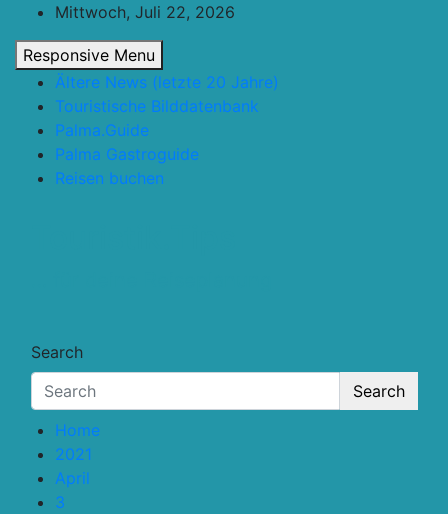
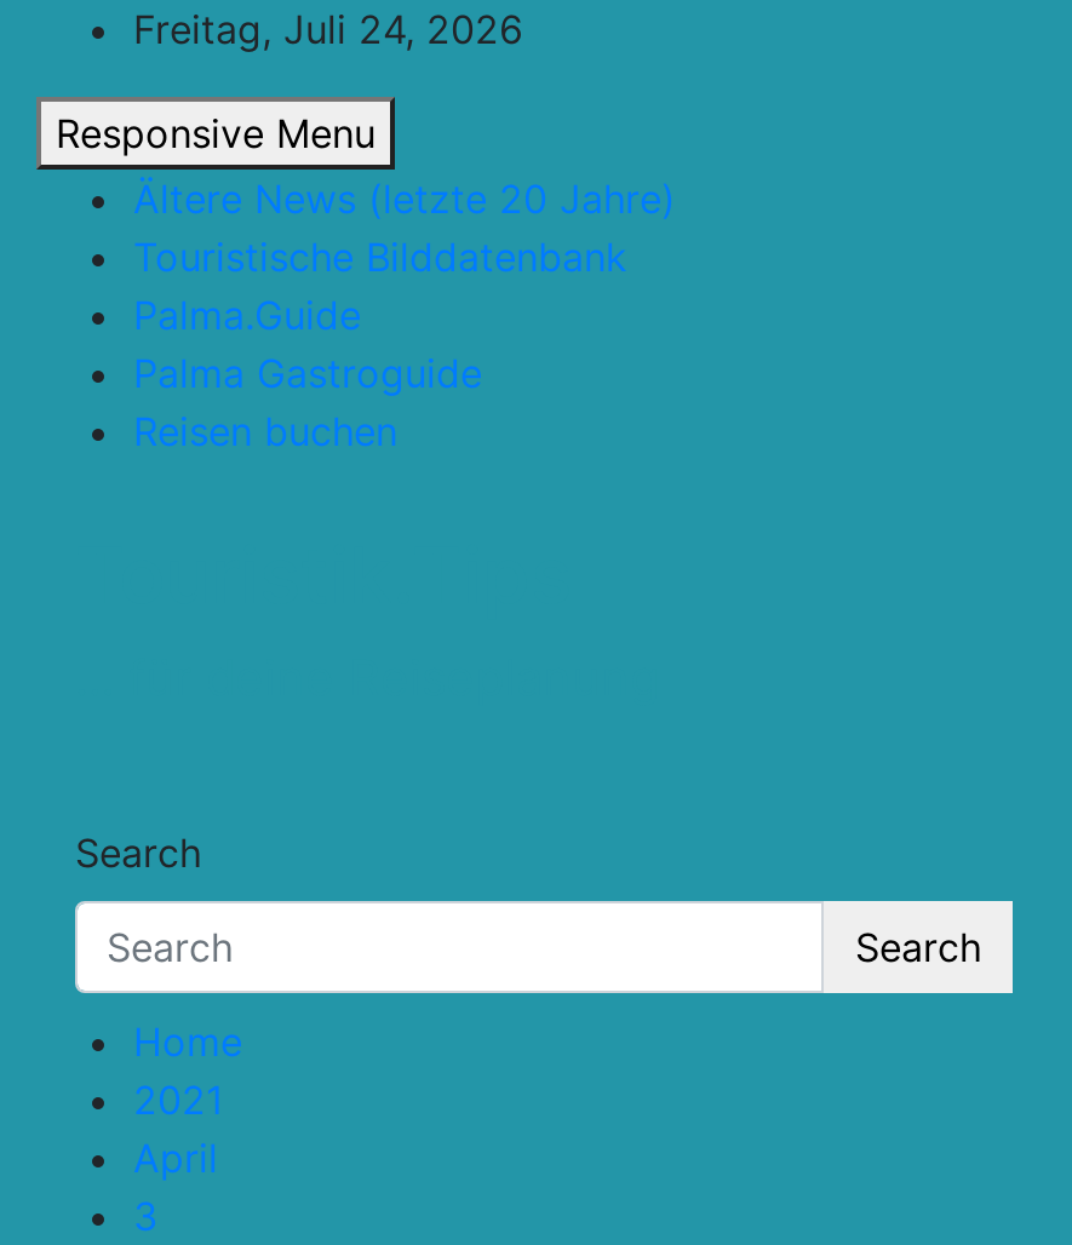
[55,2,235,22] Mittwoch, Juli 22, 2026 -> [133,5,523,53] Freitag, Juli 24, 2026

